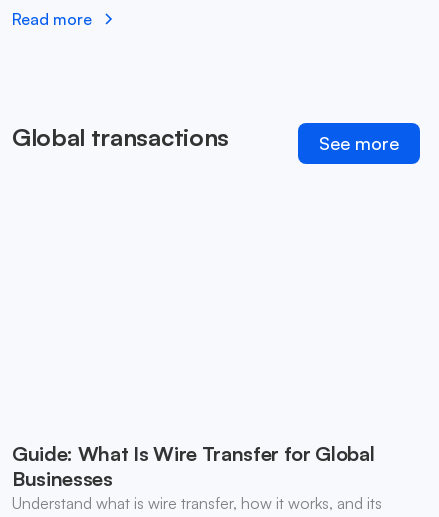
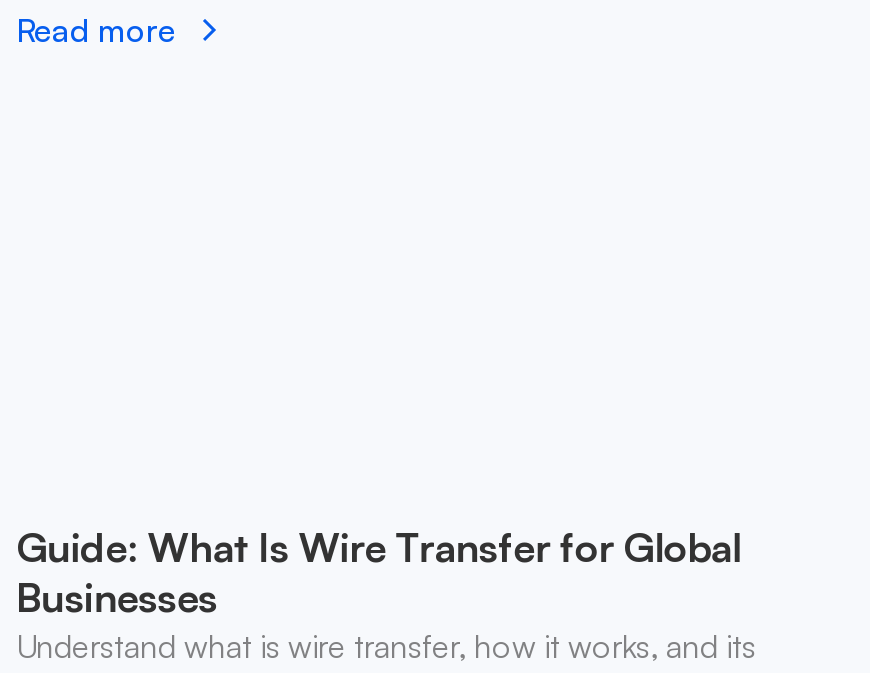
[12,122,399,154] Global transactions | See more -> none

